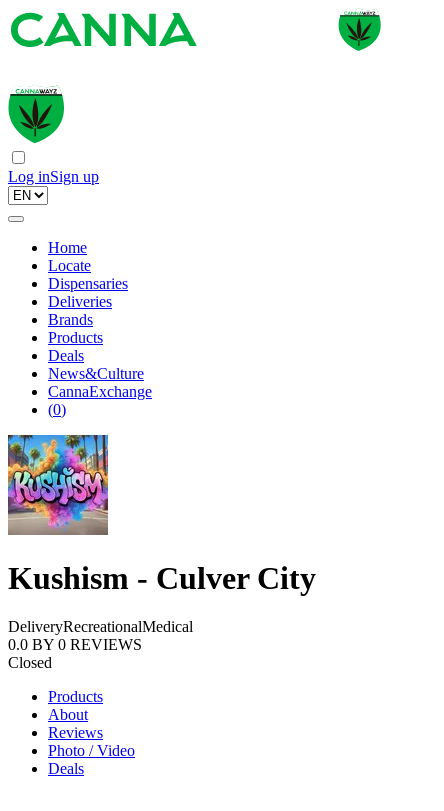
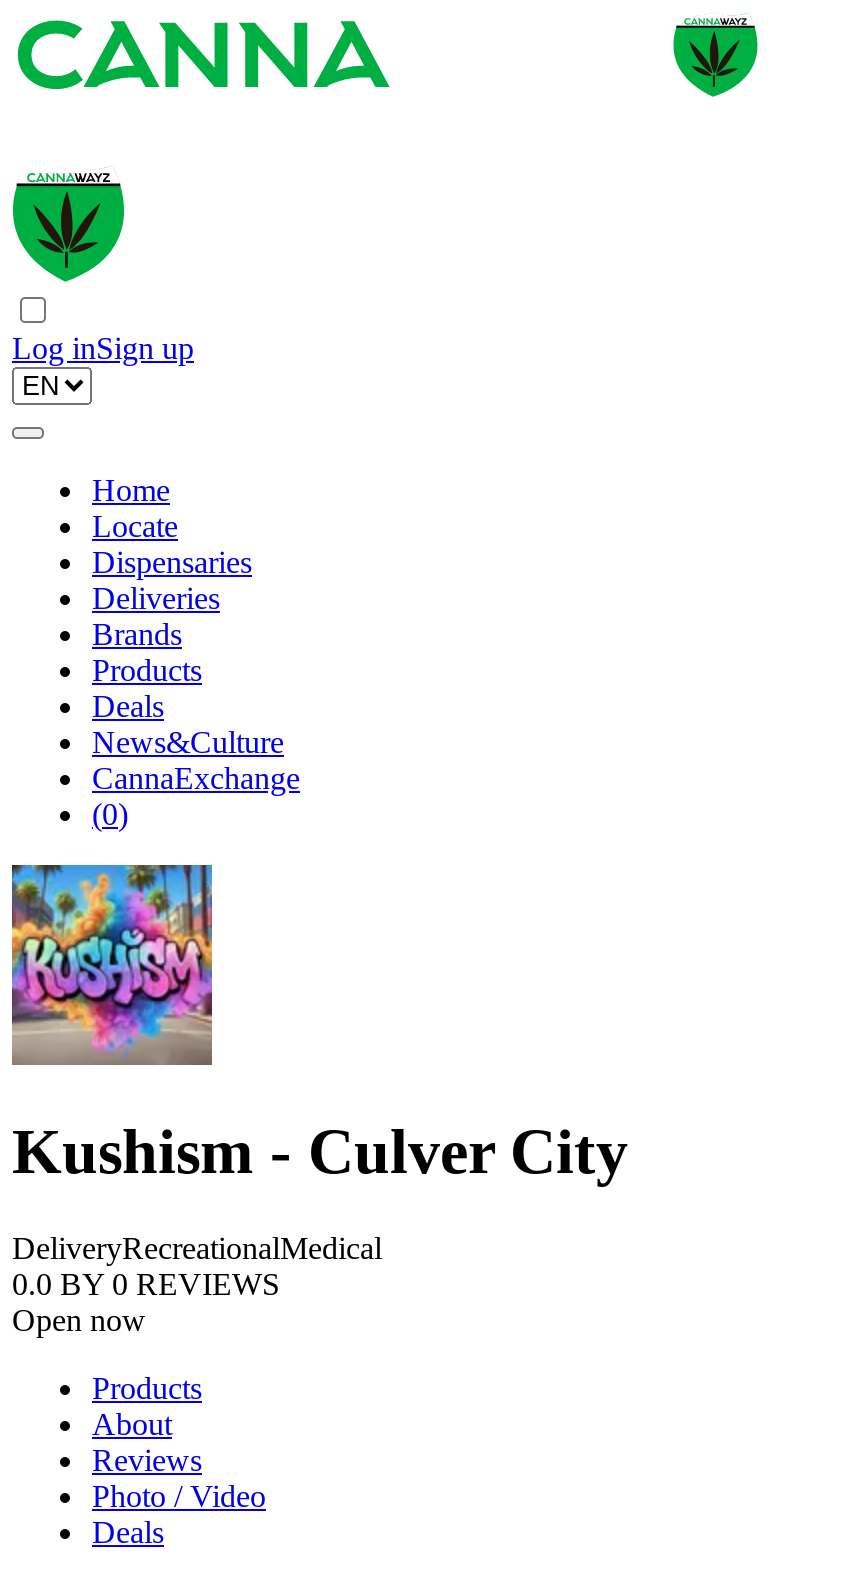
[8,654,52,671] Closed -> [12,1304,146,1338] Open now

